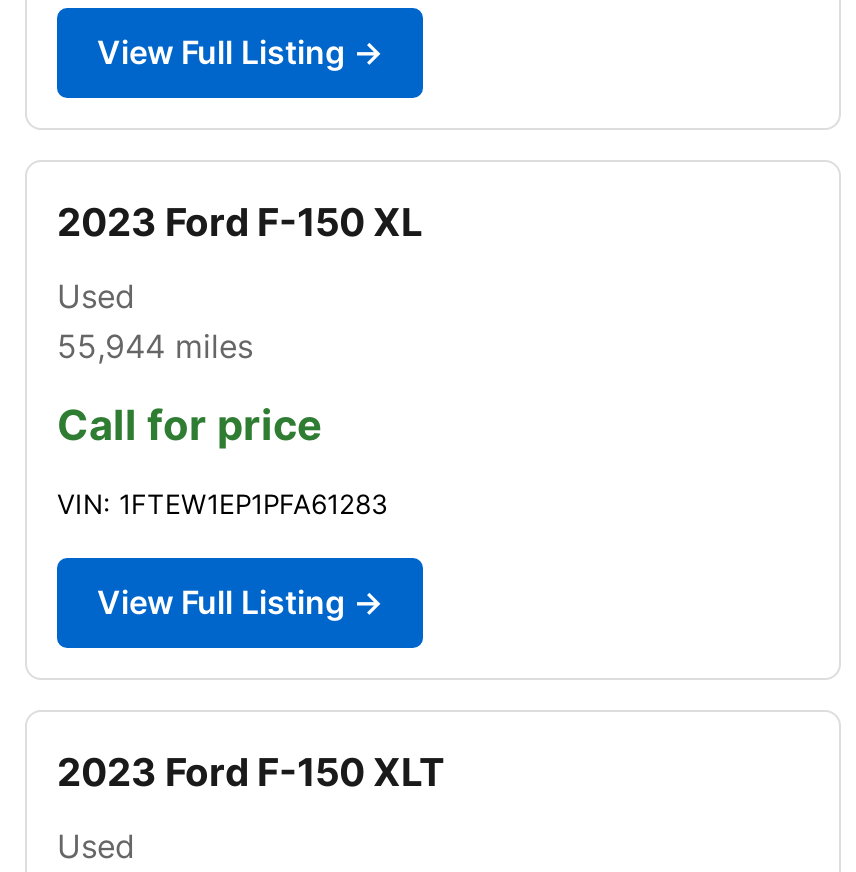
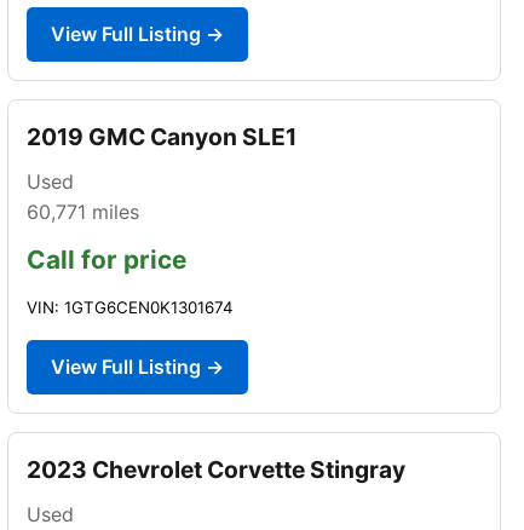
[57,198,423,246] 2023 Ford F-150 XL -> [27,122,296,151] 2019 GMC Canyon SLE1
[57,326,253,366] 55,944 miles -> [27,200,139,224] 60,771 miles
[57,488,387,520] VIN: 1FTEW1EP1PFA61283 -> [27,298,234,317] VIN: 1GTG6CEN0K1301674
[57,748,445,796] 2023 Ford F-150 XLT -> [27,455,405,484] 2023 Chevrolet Corvette Stingray

